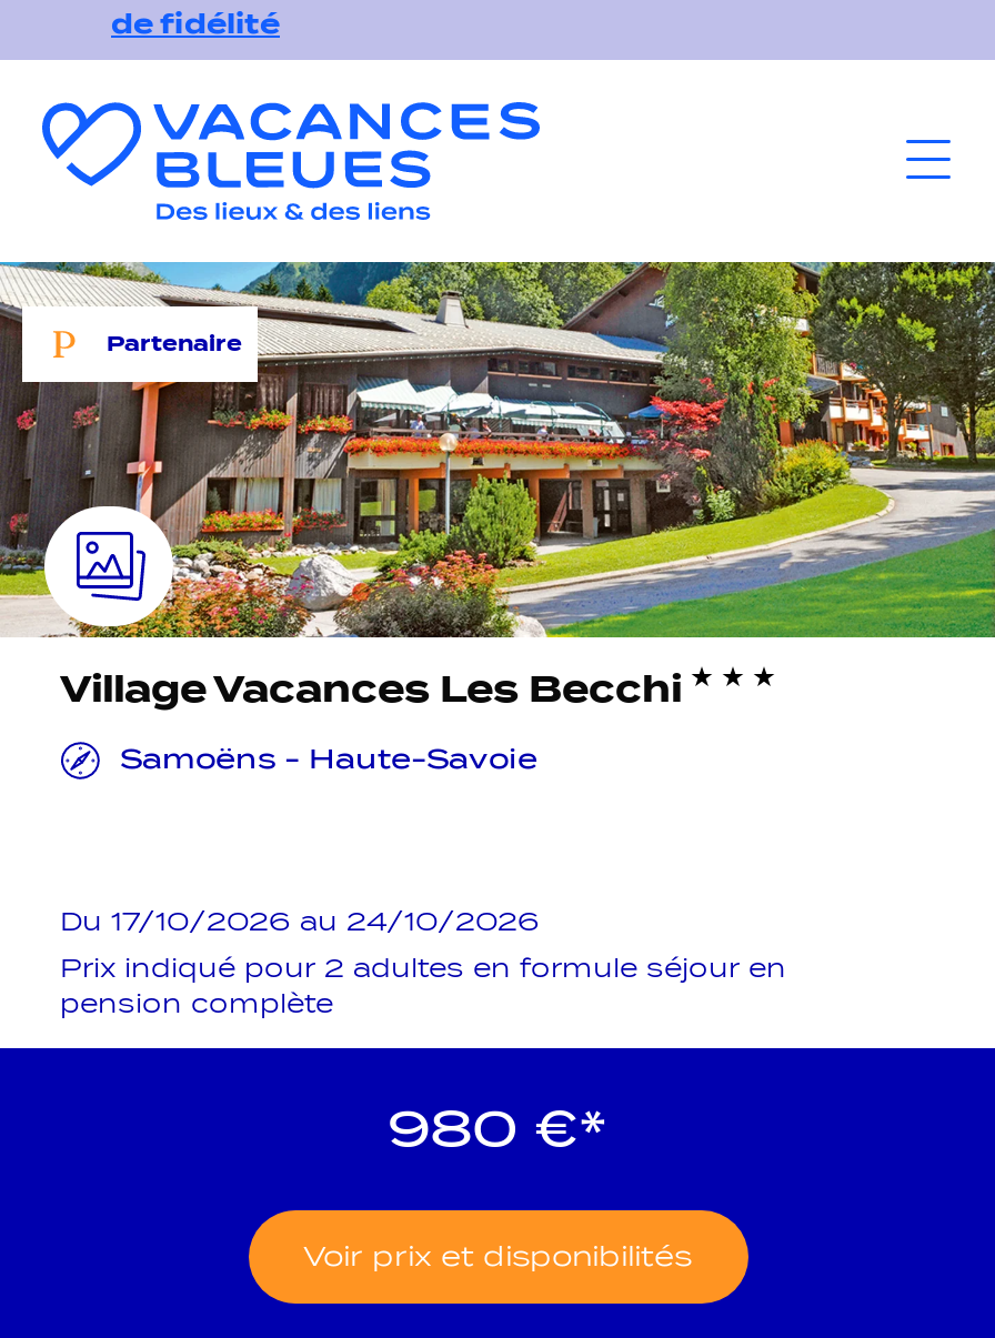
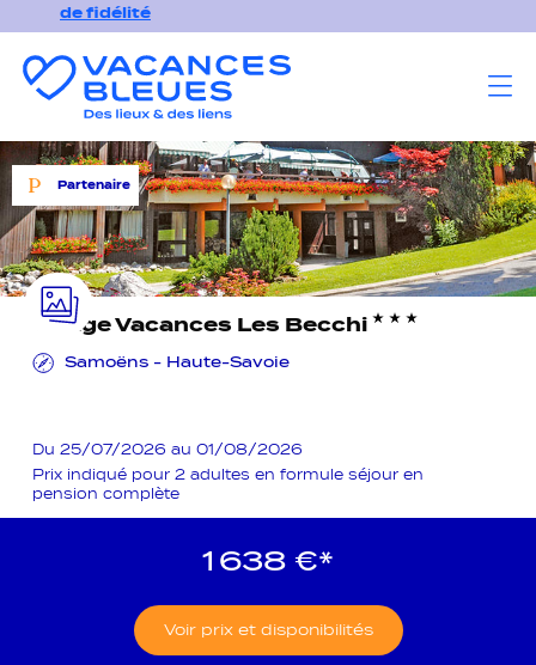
[7,260,988,640] [image] -> [4,140,532,298] [image]
[60,905,540,936] Du 17/10/2026 au 24/10/2026 -> [32,441,303,458] Du 25/07/2026 au 01/08/2026
[388,1099,607,1156] 980 €* -> [202,545,334,576] 1 638 €*

